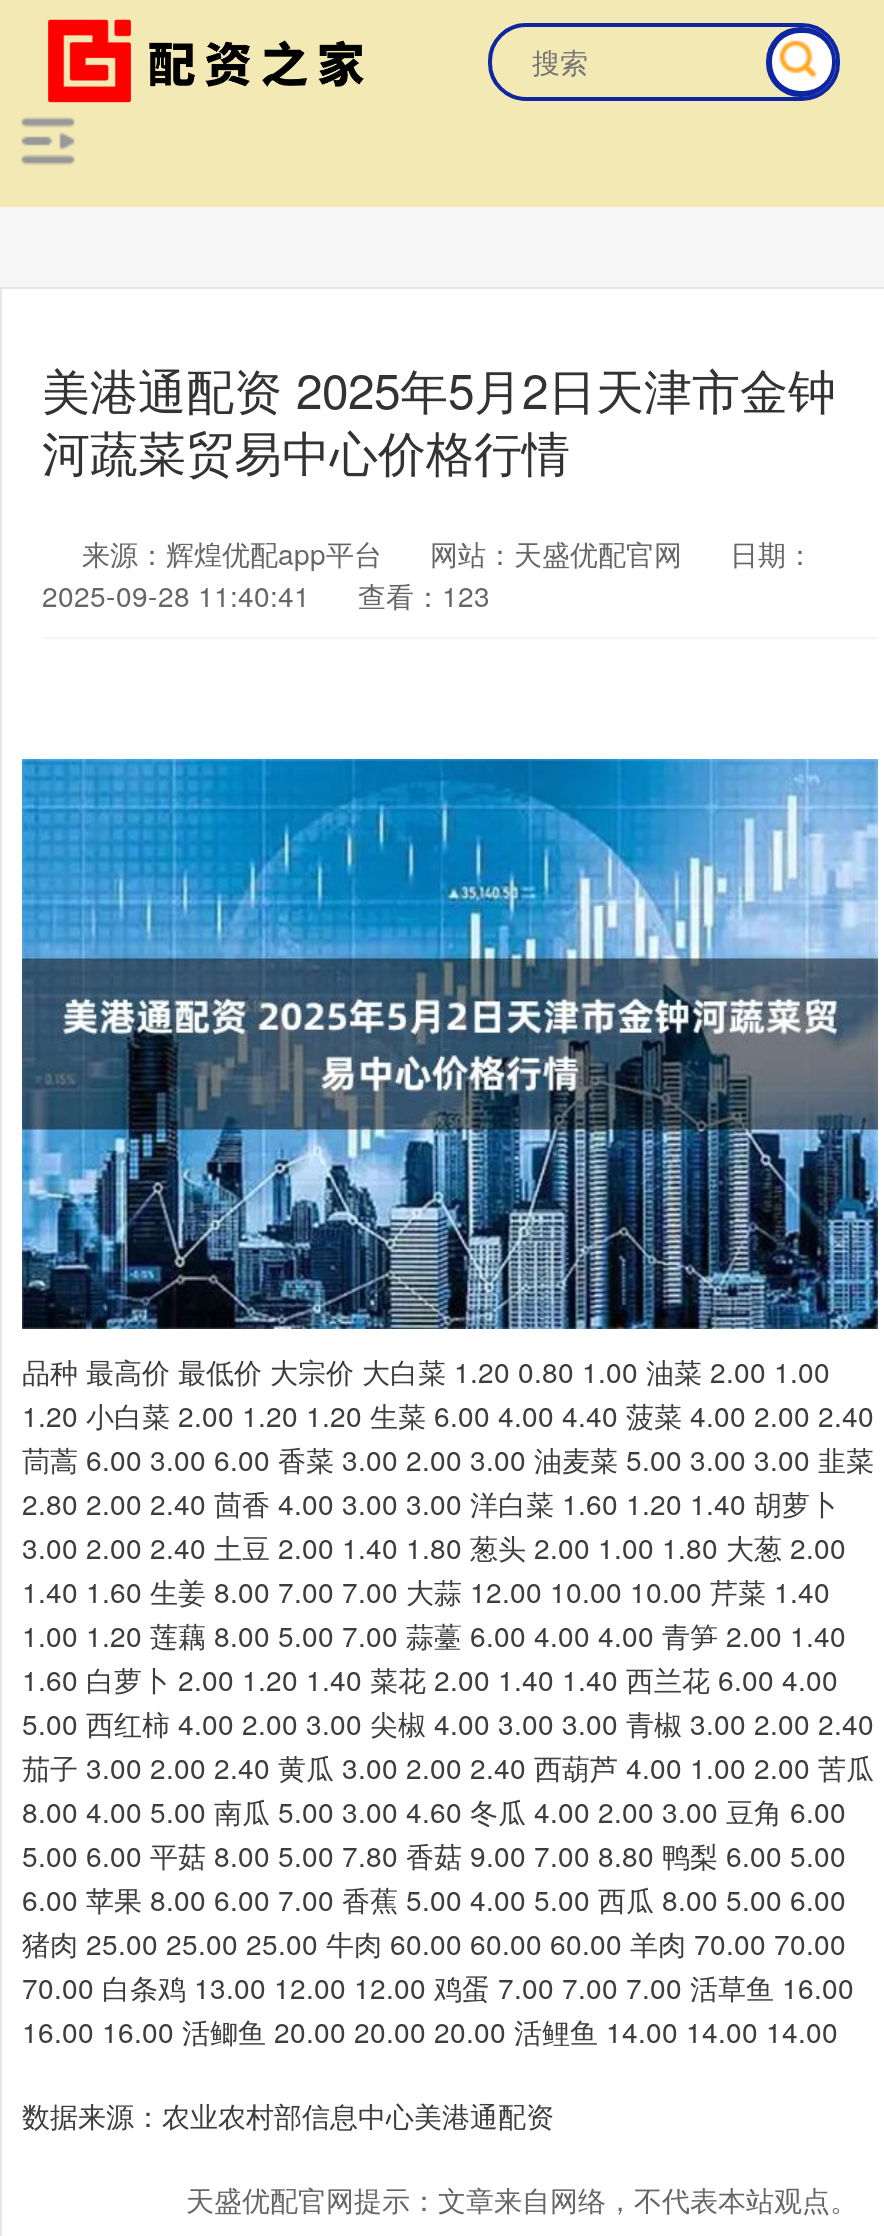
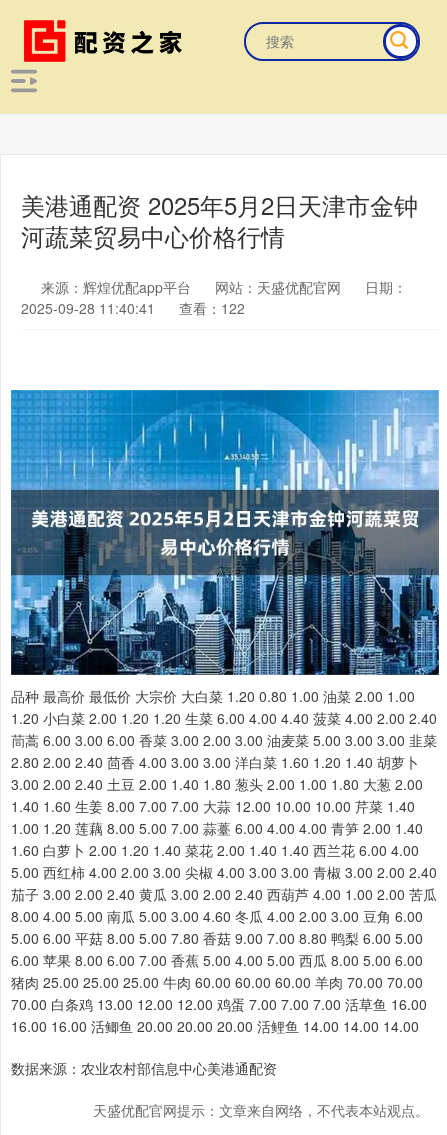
[42,575,490,615] 2025-09-28 11:40:41 查看：123 -> [21,298,245,318] 2025-09-28 11:40:41 查看：122

